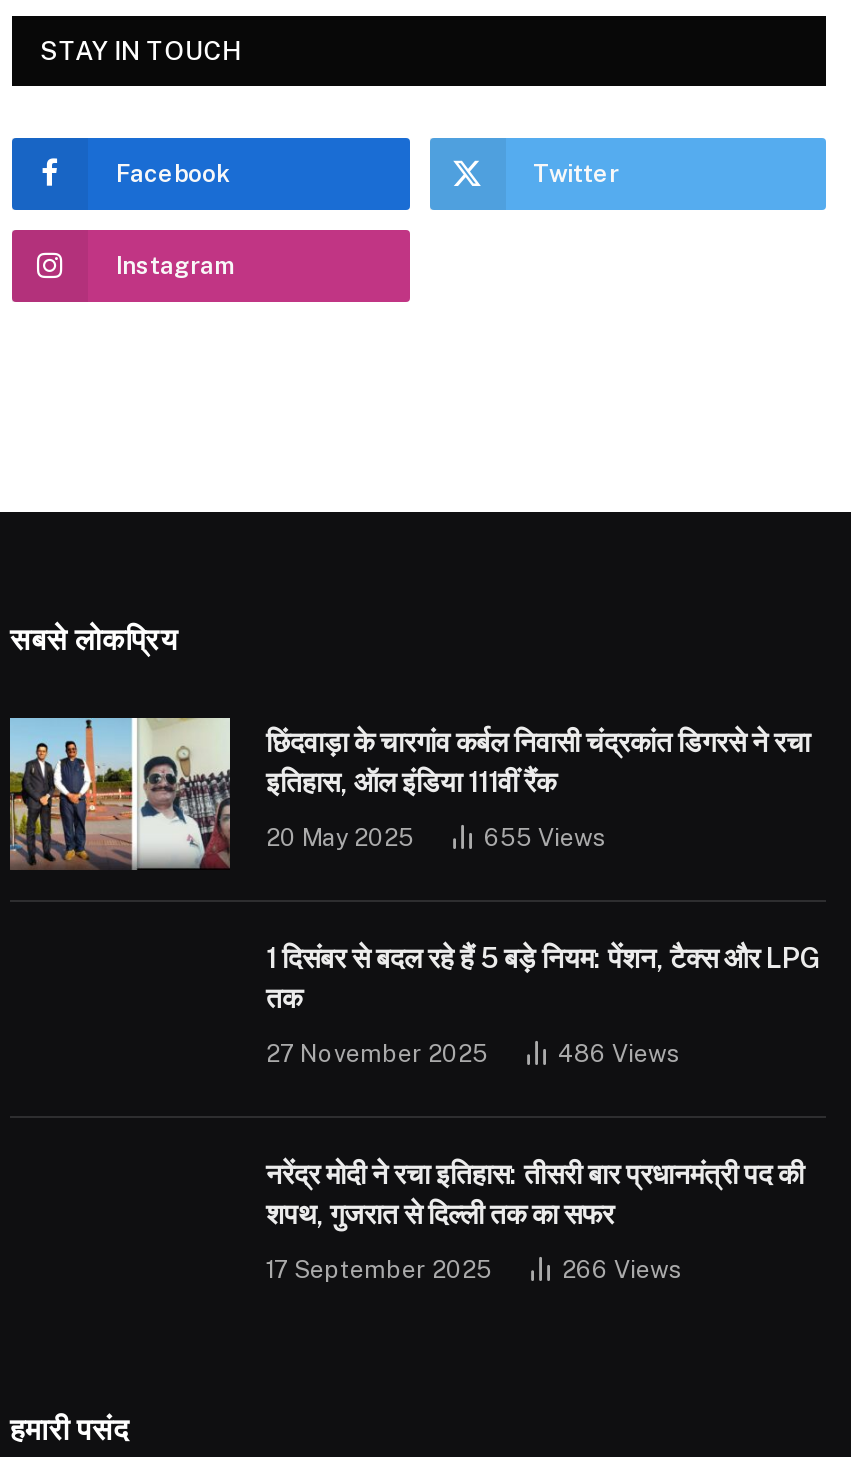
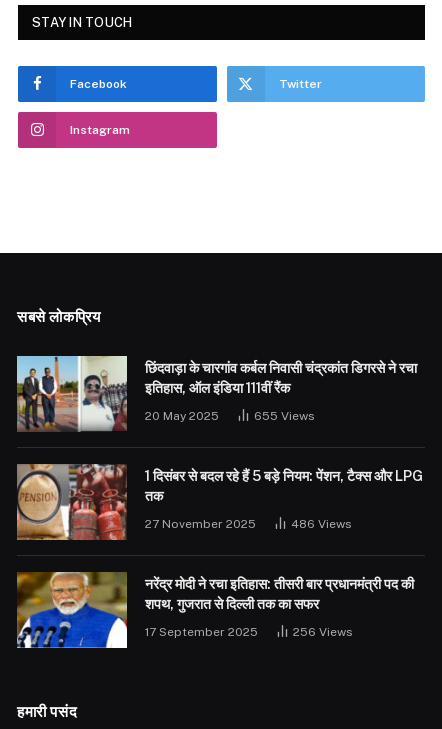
none -> [16,463,128,541] [image]
none -> [16,571,128,649] [image]
[562,1256,682,1284] 266 Views -> [293,625,353,639] 256 Views

